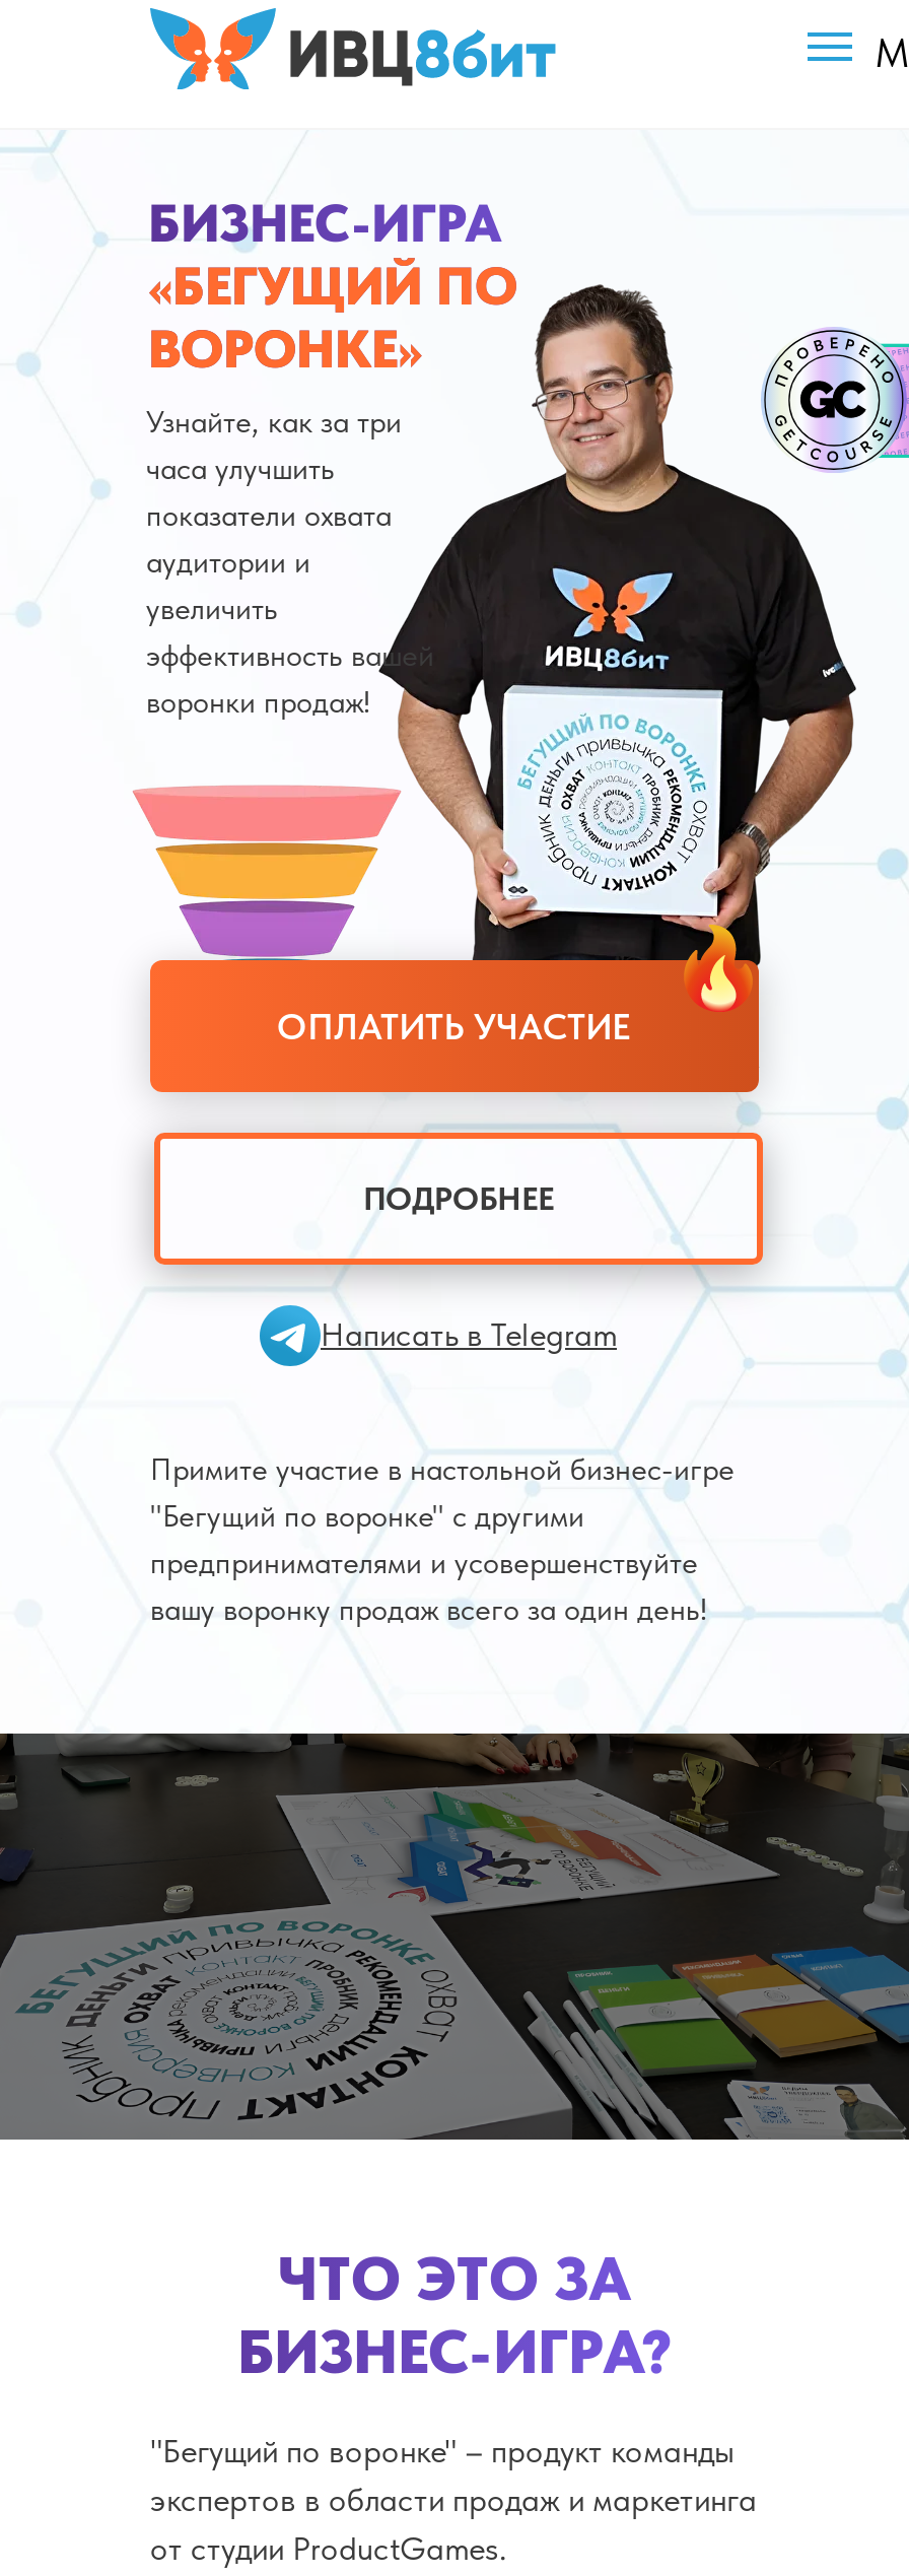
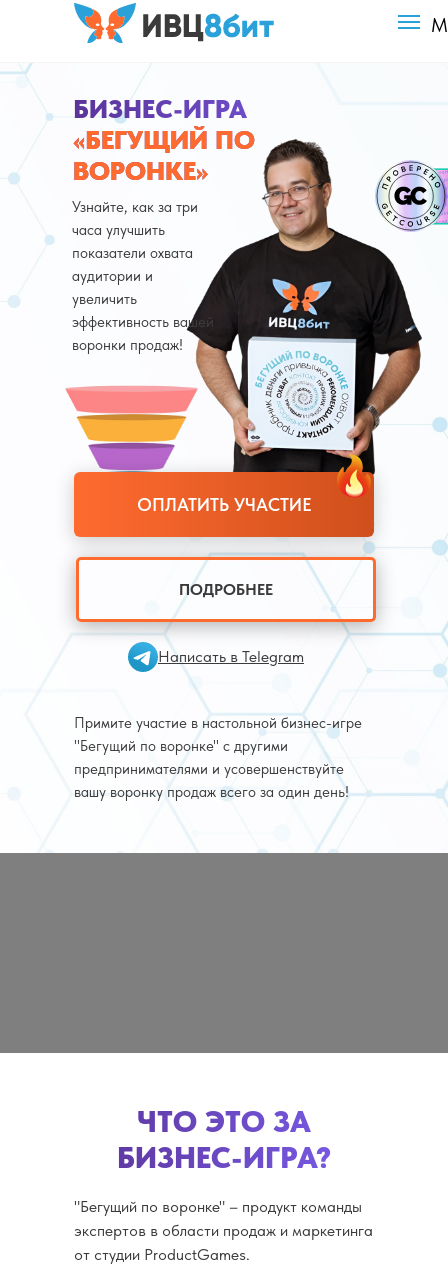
[6,1734,903,2140] [image] -> none

